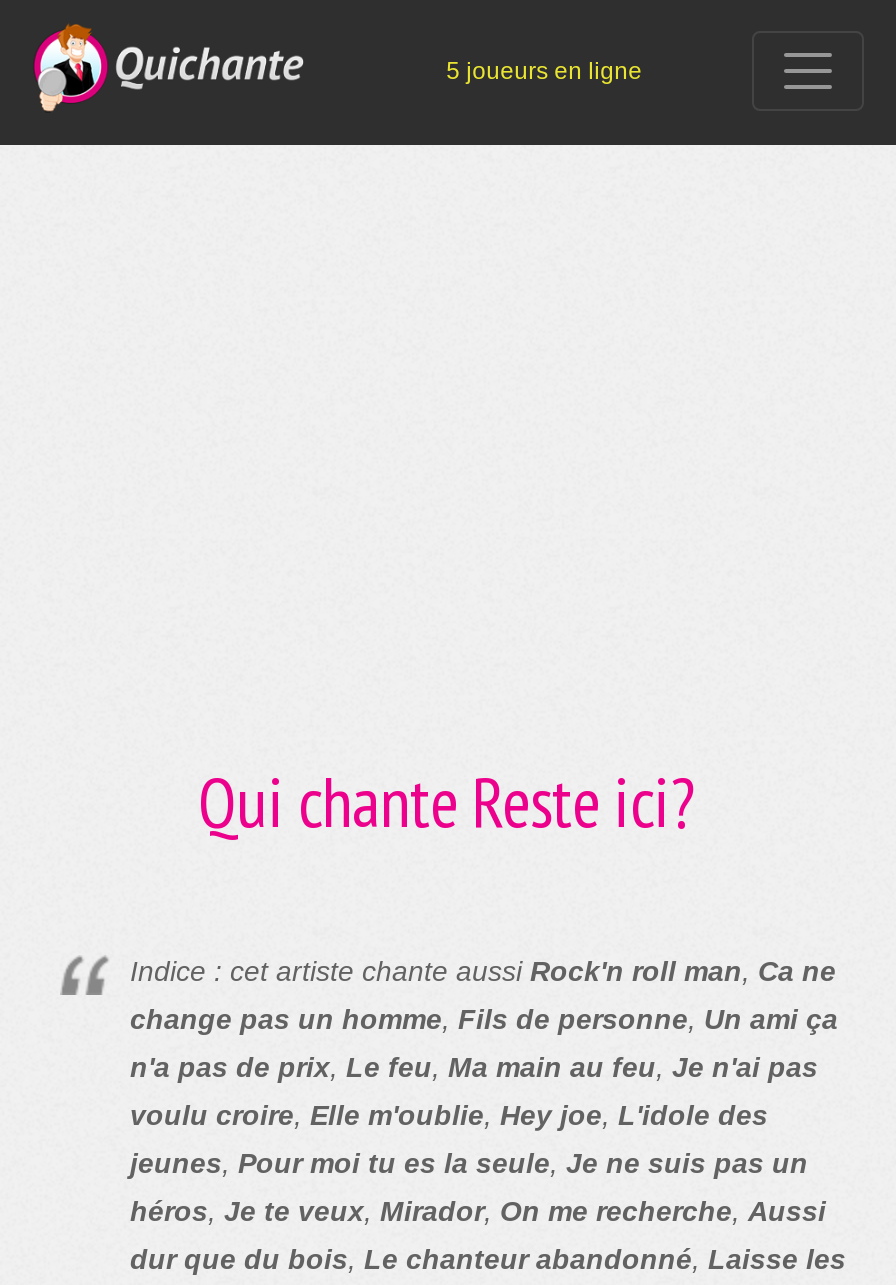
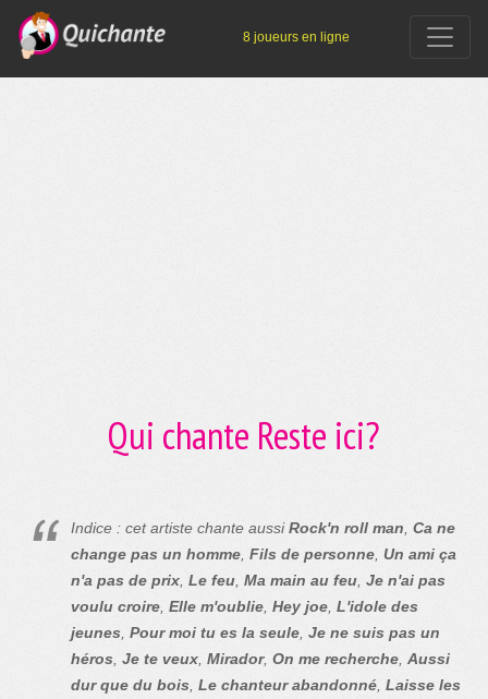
[446,57,642,85] 5 joueurs en ligne -> [243,29,350,45] 8 joueurs en ligne

